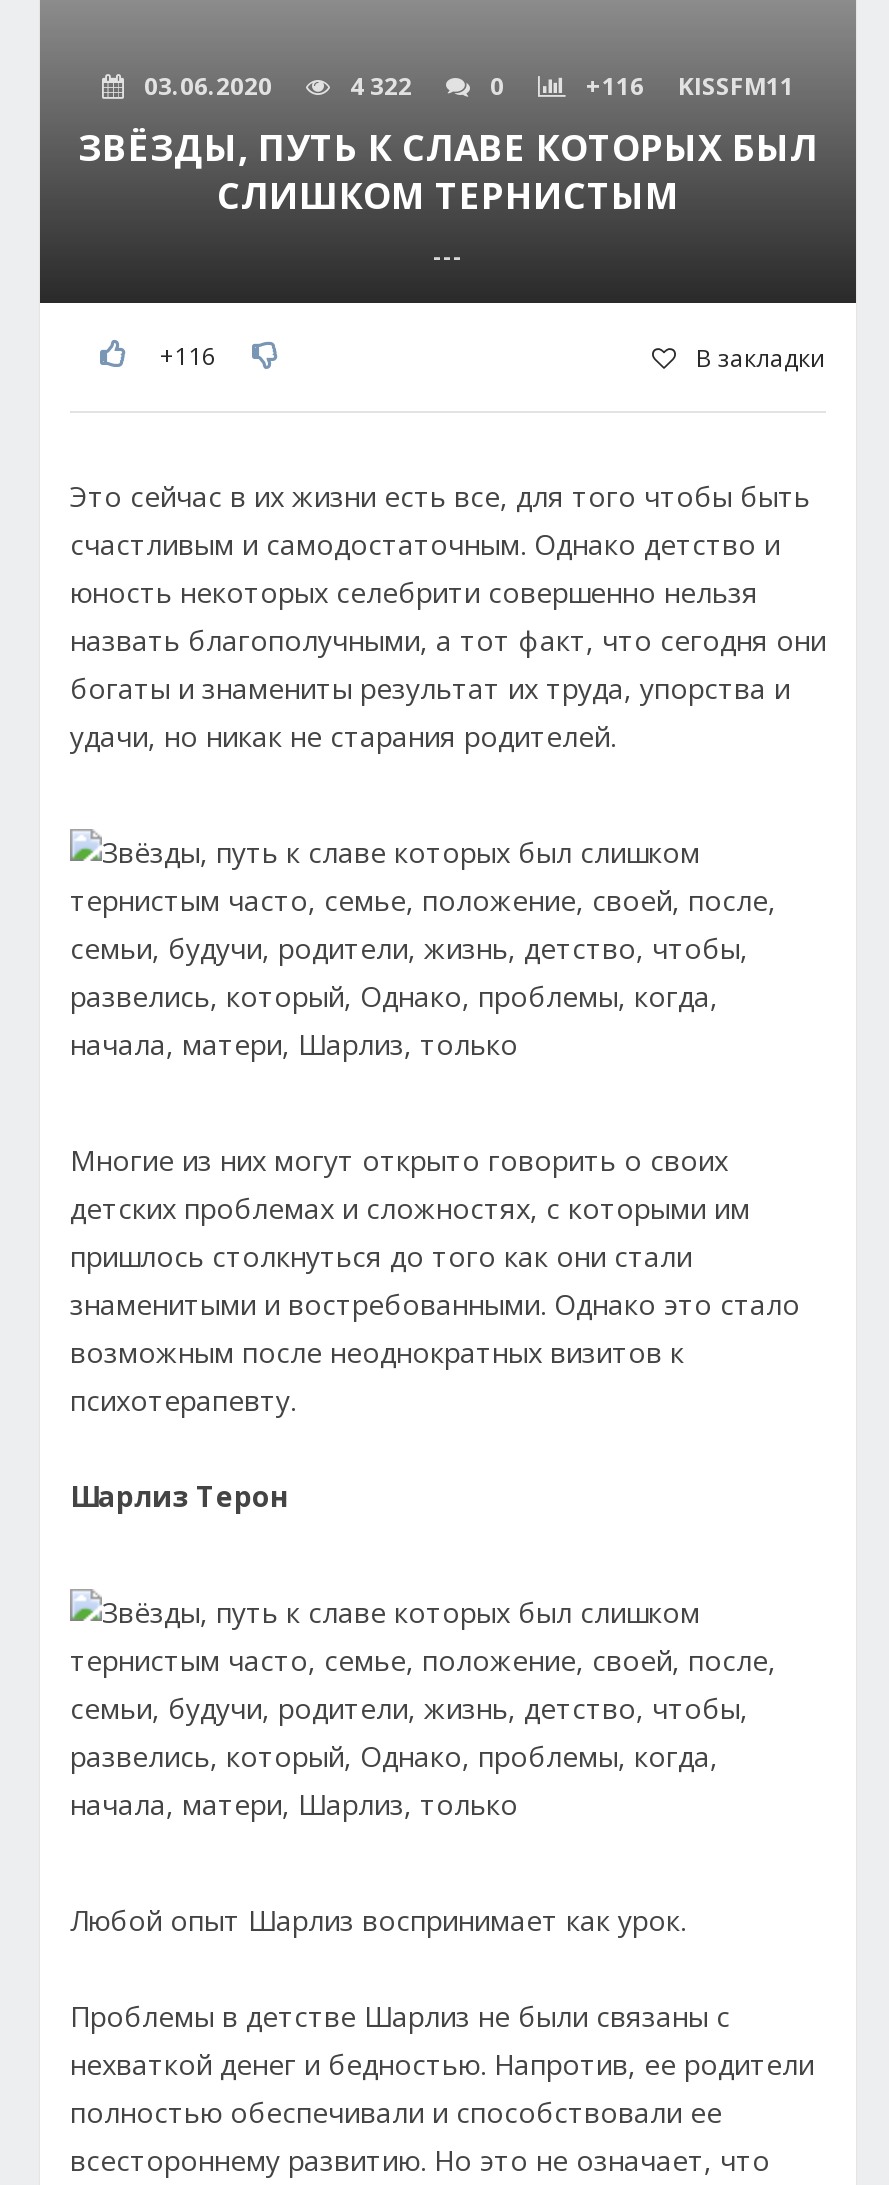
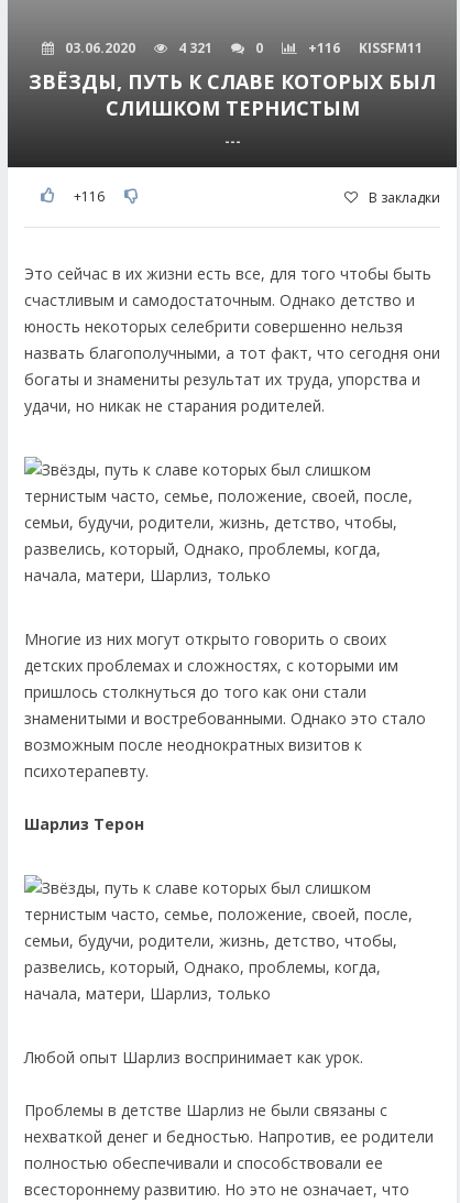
[350,69,412,103] 4 322 -> [178,39,212,57] 4 321

